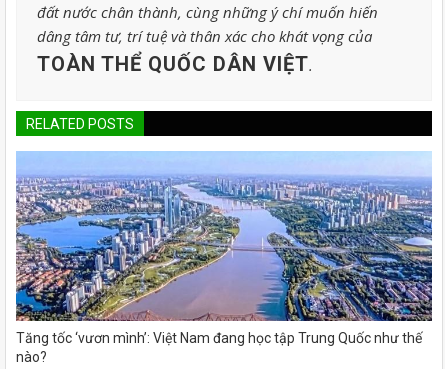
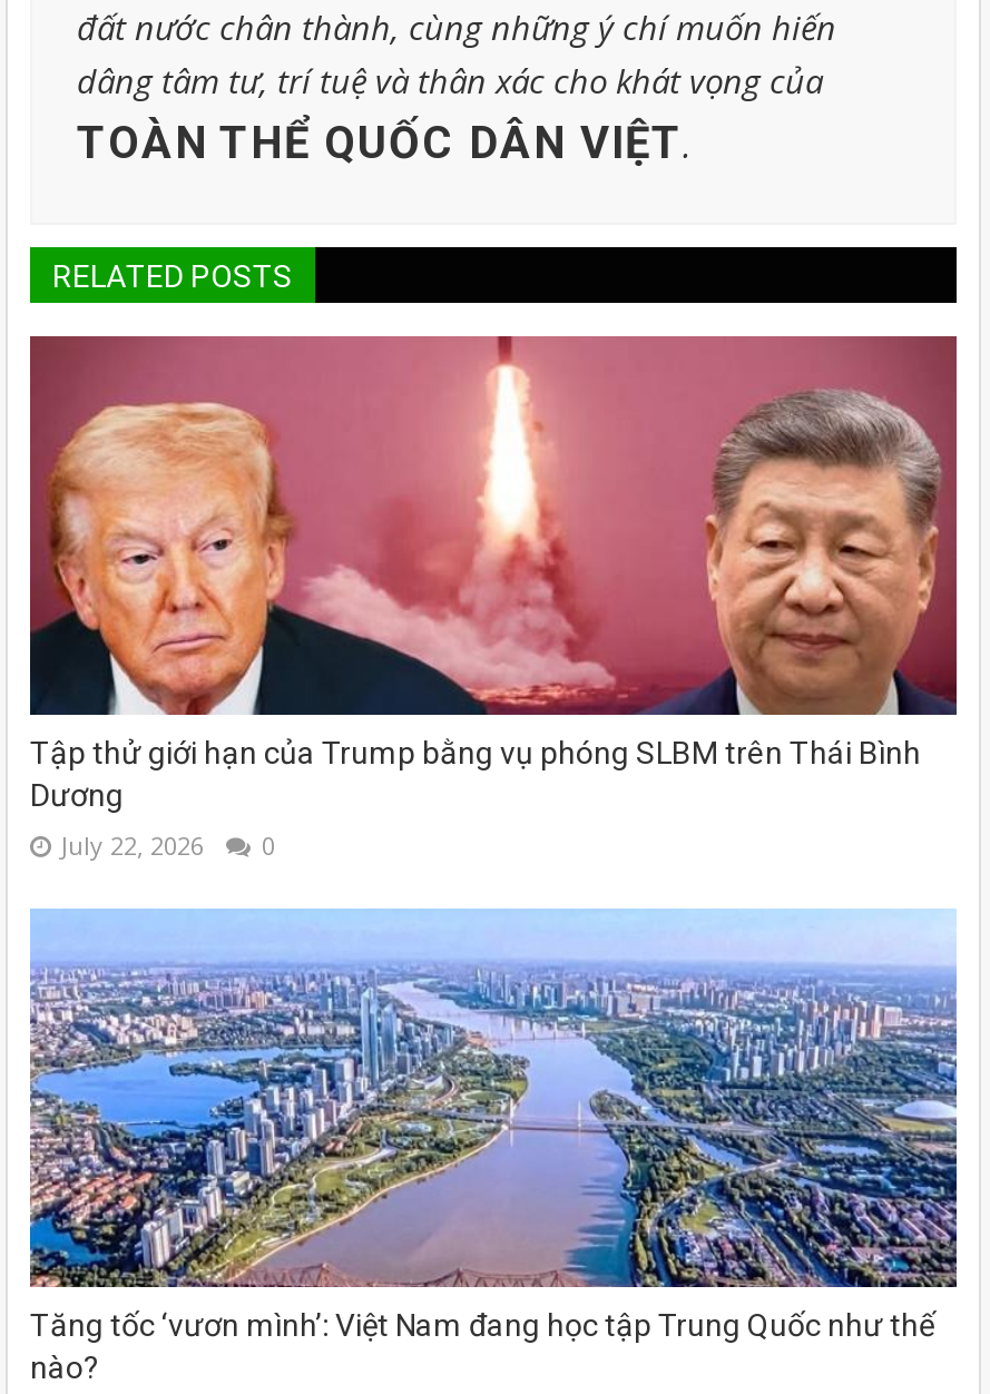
none -> [28,334,959,862] [image] | Tập thử giới hạn của Trump bằng vụ phóng SLBM trên Thái Bình | Dương | July 22, 2026 | 0

